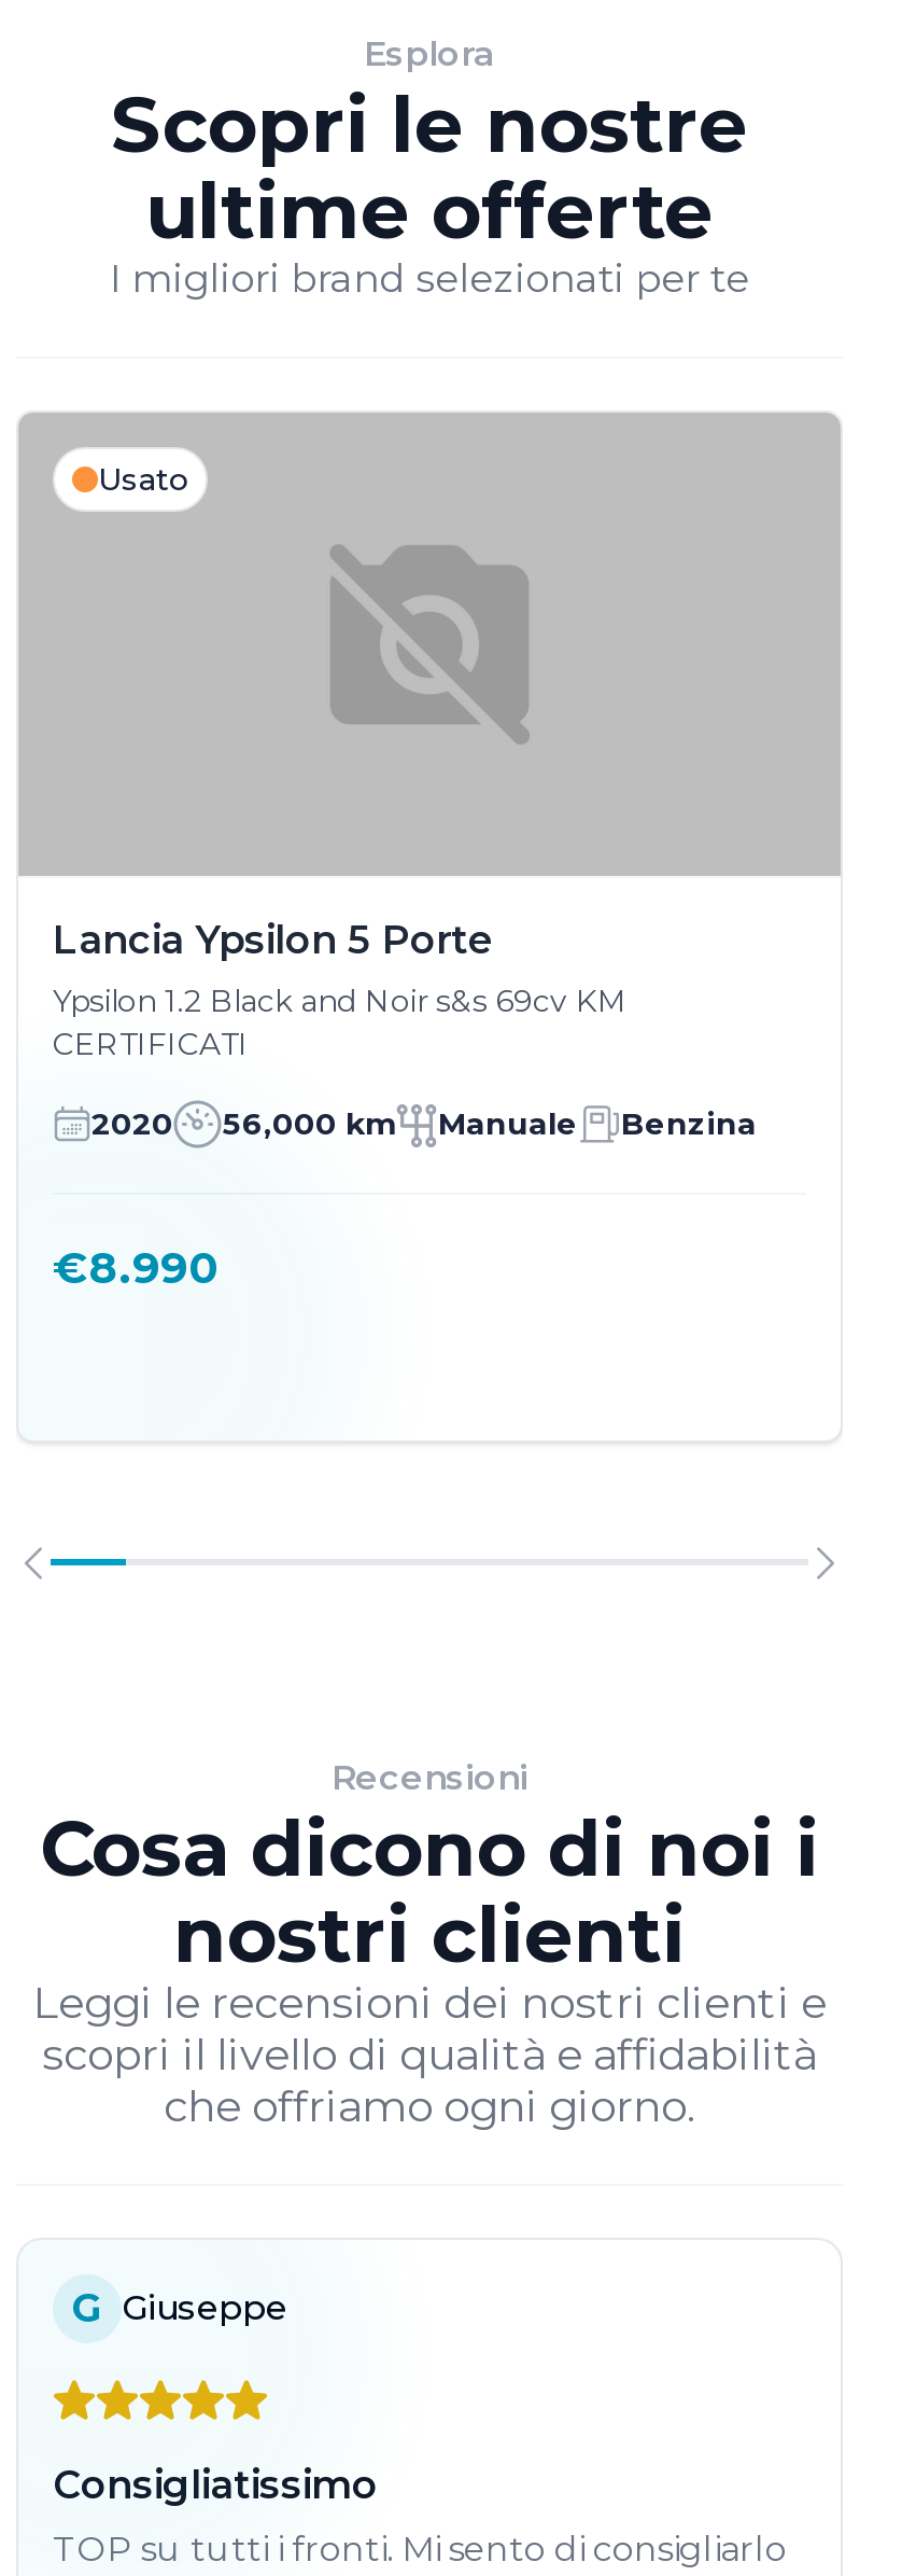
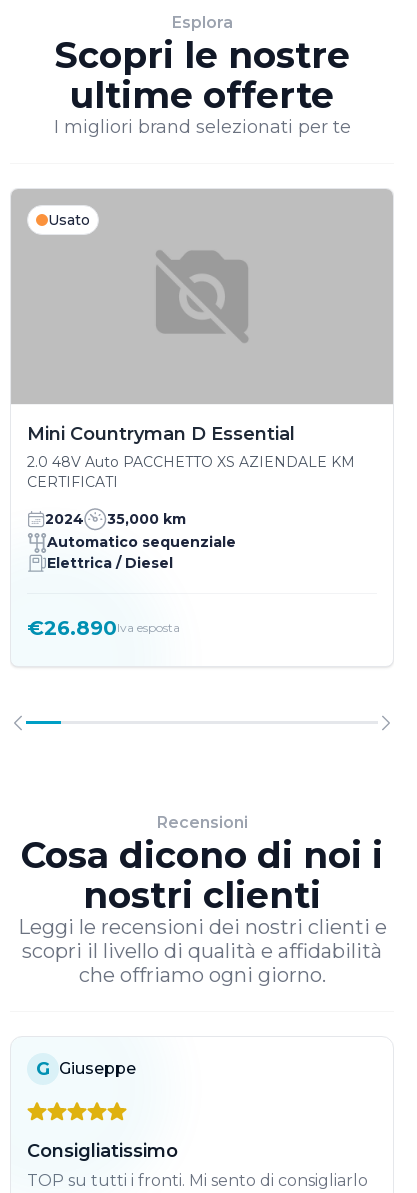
[53,916,628,1020] Lancia Ypsilon 5 Porte | Ypsilon 1.2 Black and Noir s&s 69cv KM -> [27,423,355,471] Mini Countryman D Essential | 2.0 48V Auto PACCHETTO XS AZIENDALE KM
[91,1105,757,1144] 2020 | 56,000 km | Manuale | Benzina -> [45,510,236,572] 2024 | 35,000 km | Automatico sequenziale | Elettrica / Diesel
[53,1242,219,1293] €8.990 -> [27,616,180,640] €26.890Iva esposta

